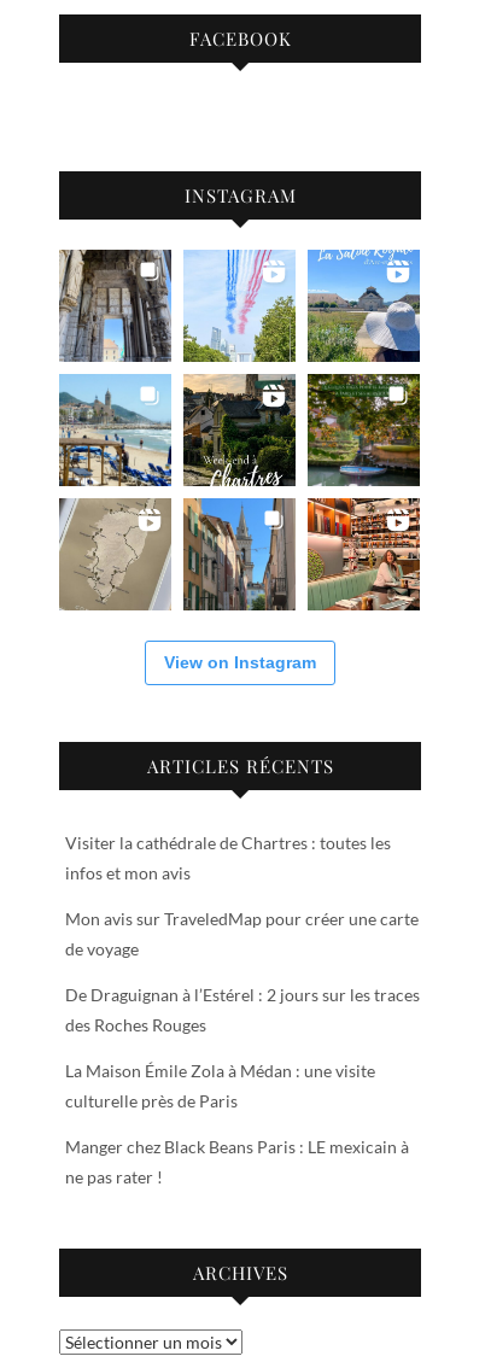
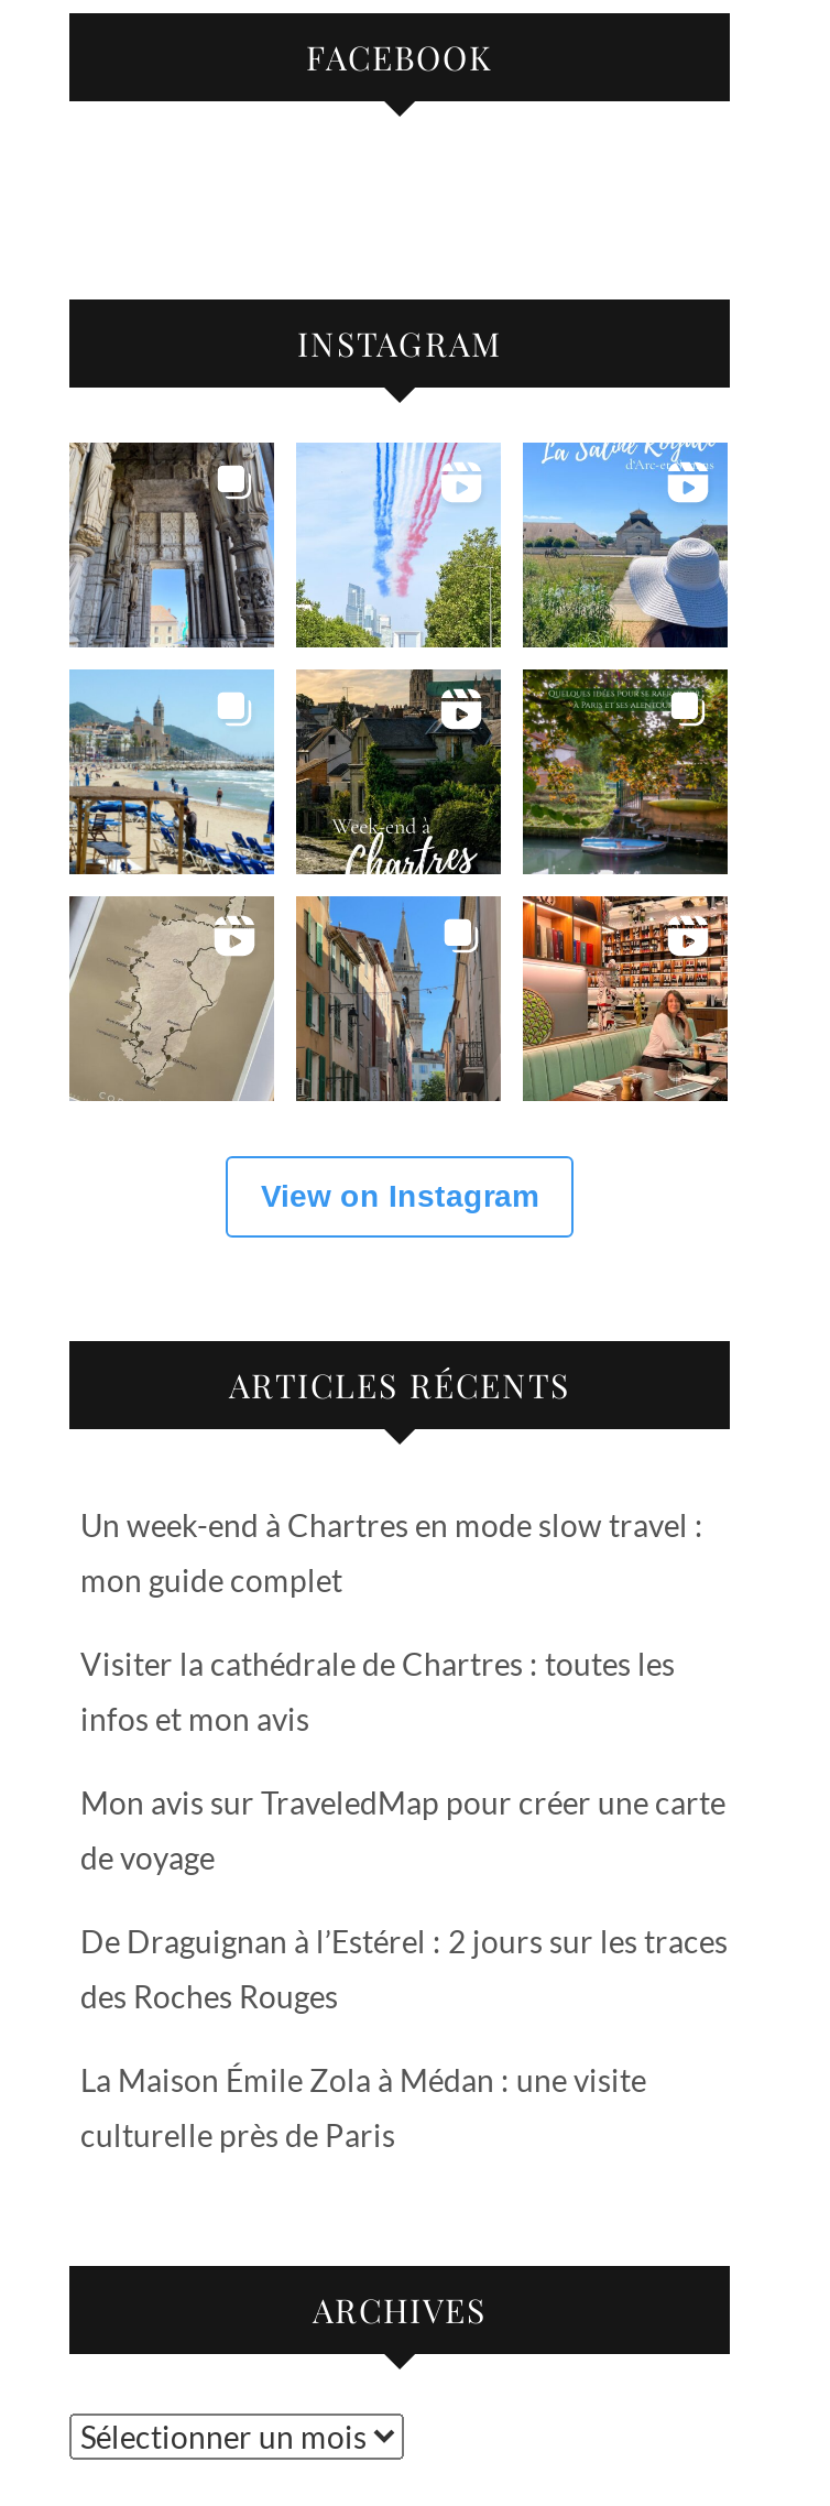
none -> [80,1506,703,1598] Un week-end à Chartres en mode slow travel : | mon guide complet
moved [65,832,420,1111] -> [80,1644,728,2153]: Visiter la cathédrale de Chartres : toutes les | infos et mon avis | Mon avis sur TraveledMap pour créer une carte | de voyage | De Draguignan à l’Estérel : 2 jours sur les traces | des Roches Rouges | La Maison Émile Zola à Médan : une visite | culturelle près de Paris
[65,1136,409,1187] Manger chez Black Beans Paris : LE mexicain à | ne pas rater ! -> none

